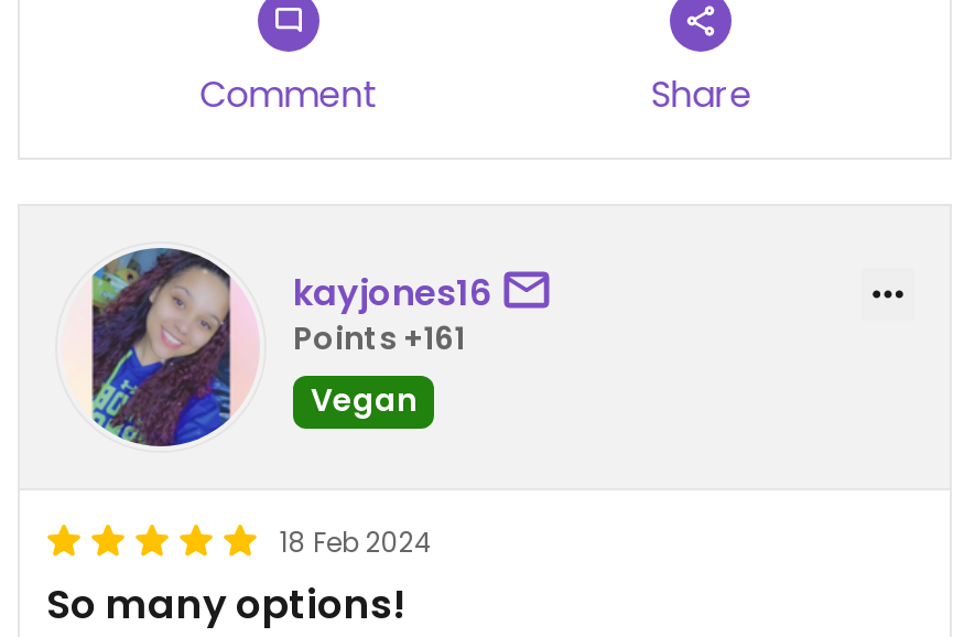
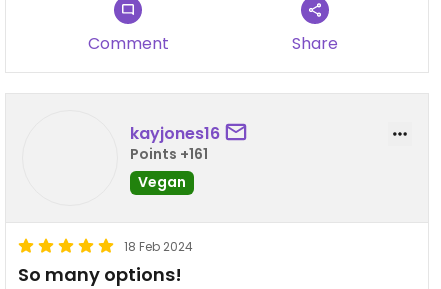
[88,245,258,450] [image] -> none

